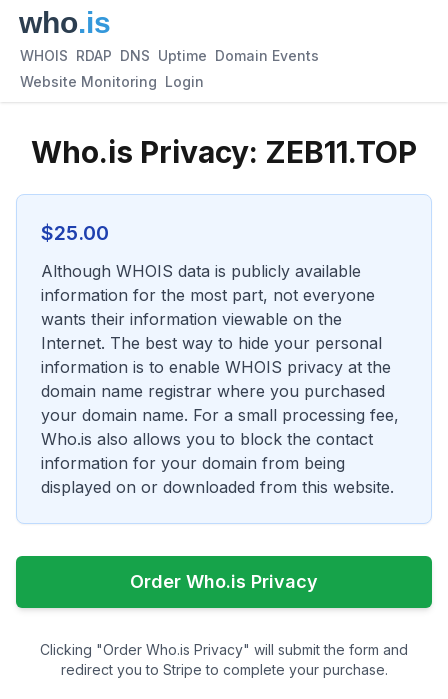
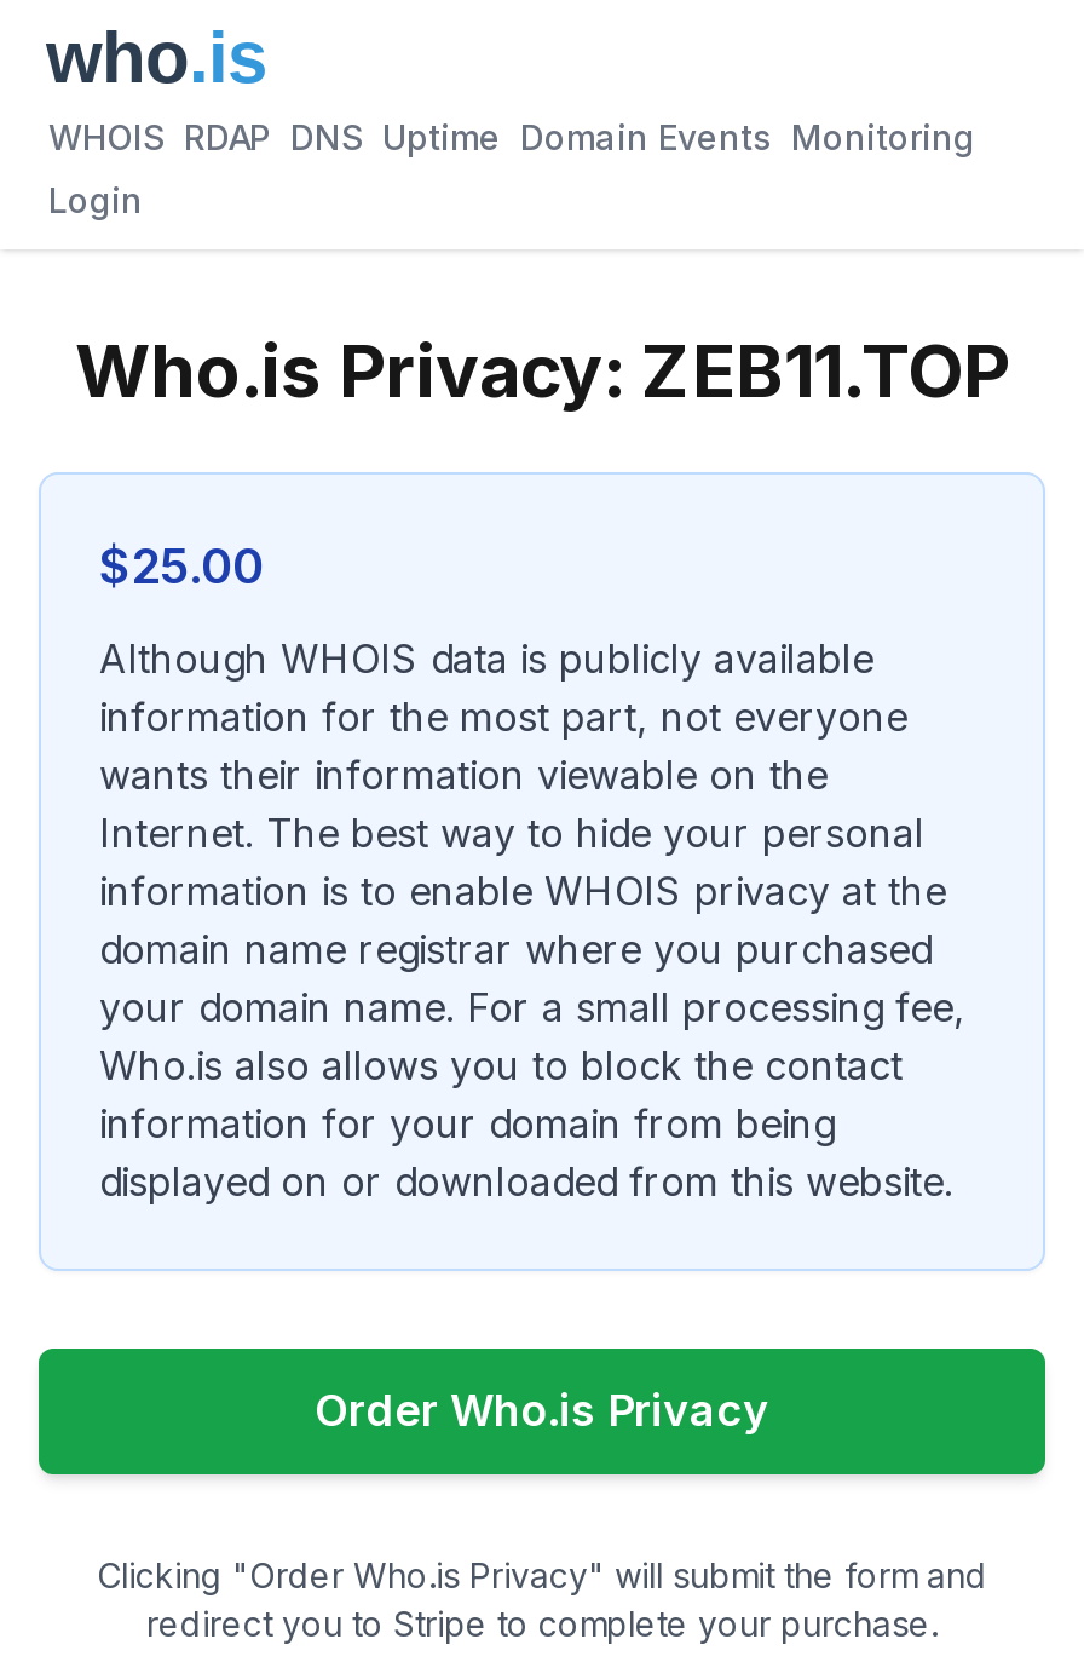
[20,47,319,64] WHOIS RDAP DNS Uptime Domain Events -> [48,116,975,157] WHOIS RDAP DNS Uptime Domain Events Monitoring
[20,73,204,90] Website Monitoring Login -> [48,179,143,220] Login

